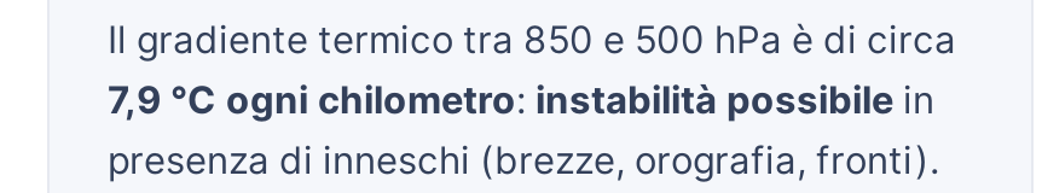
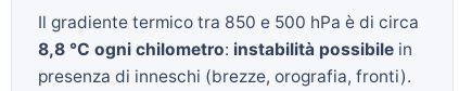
[108,76,934,122] 7,9 °C ogni chilometro: instabilità possibile in -> [38,38,412,59] 8,8 °C ogni chilometro: instabilità possibile in

